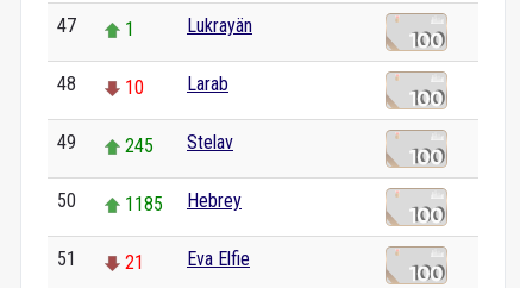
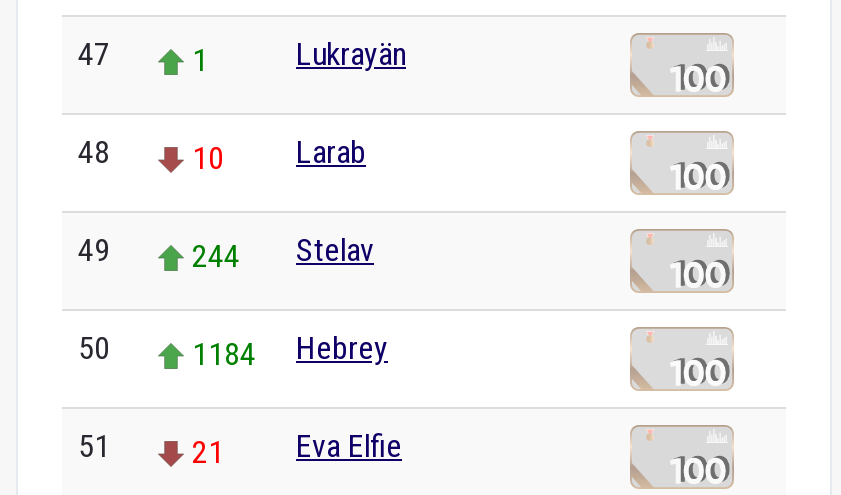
[57,131,233,157] 49 245 Stelav -> [78,231,374,275] 49 244 Stelav
[57,189,242,215] 50 1185 Hebrey -> [78,329,388,373] 50 1184 Hebrey

